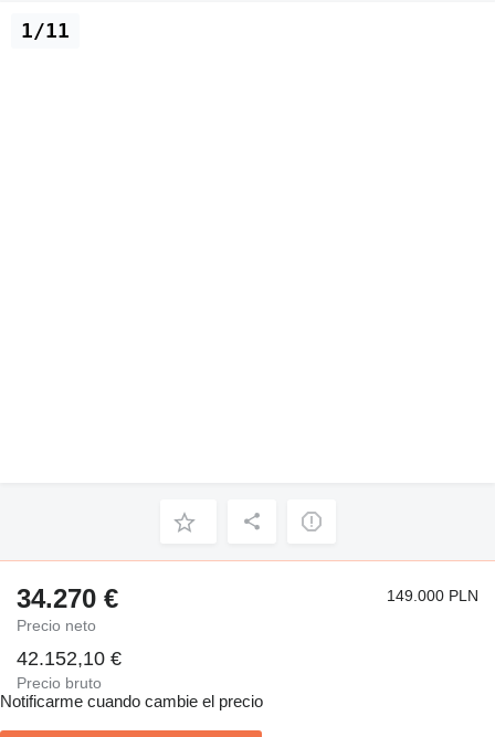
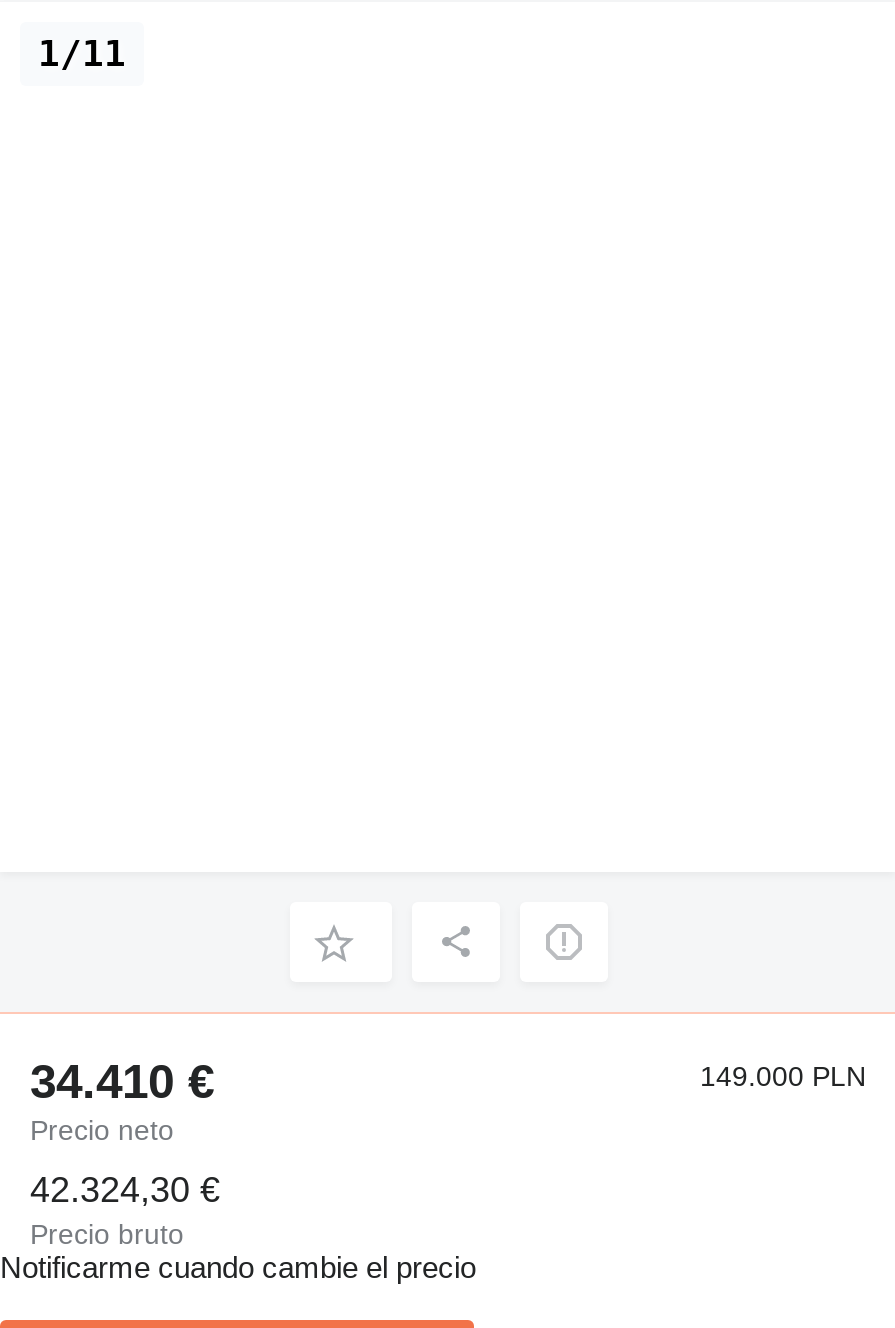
[17,584,118,613] 34.270 € -> [30,1054,214,1108] 34.410 €
[17,648,122,670] 42.152,10 € -> [30,1170,220,1210] 42.324,30 €

